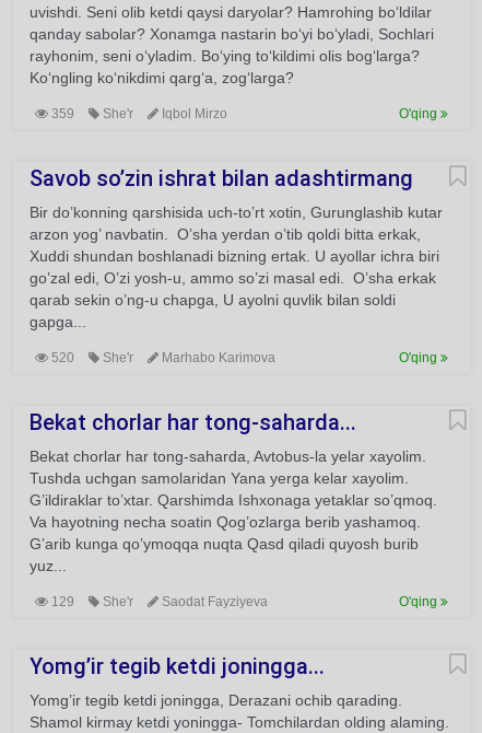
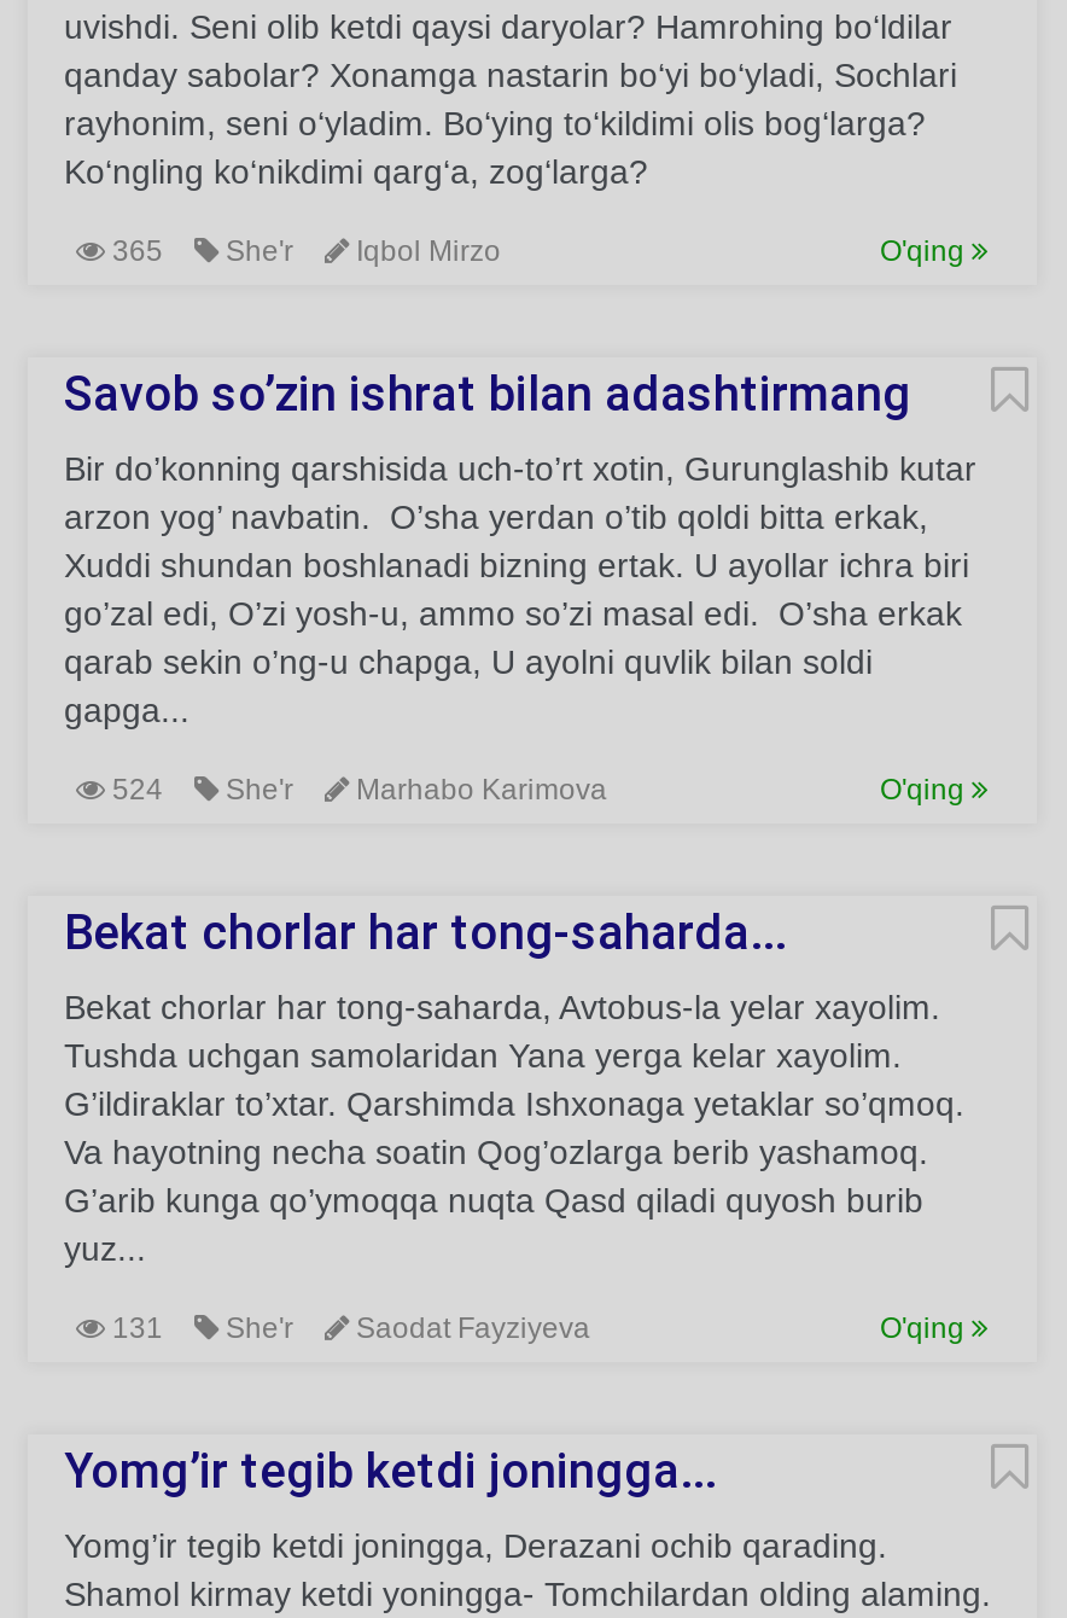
[48,106,227,121] 359 She'r Iqbol Mirzo -> [105,234,501,268] 365 She'r Iqbol Mirzo
[48,350,275,365] 520 She'r Marhabo Karimova -> [105,773,607,807] 524 She'r Marhabo Karimova
[48,594,268,609] 129 She'r Saodat Fayziyeva -> [105,1311,590,1345] 131 She'r Saodat Fayziyeva

